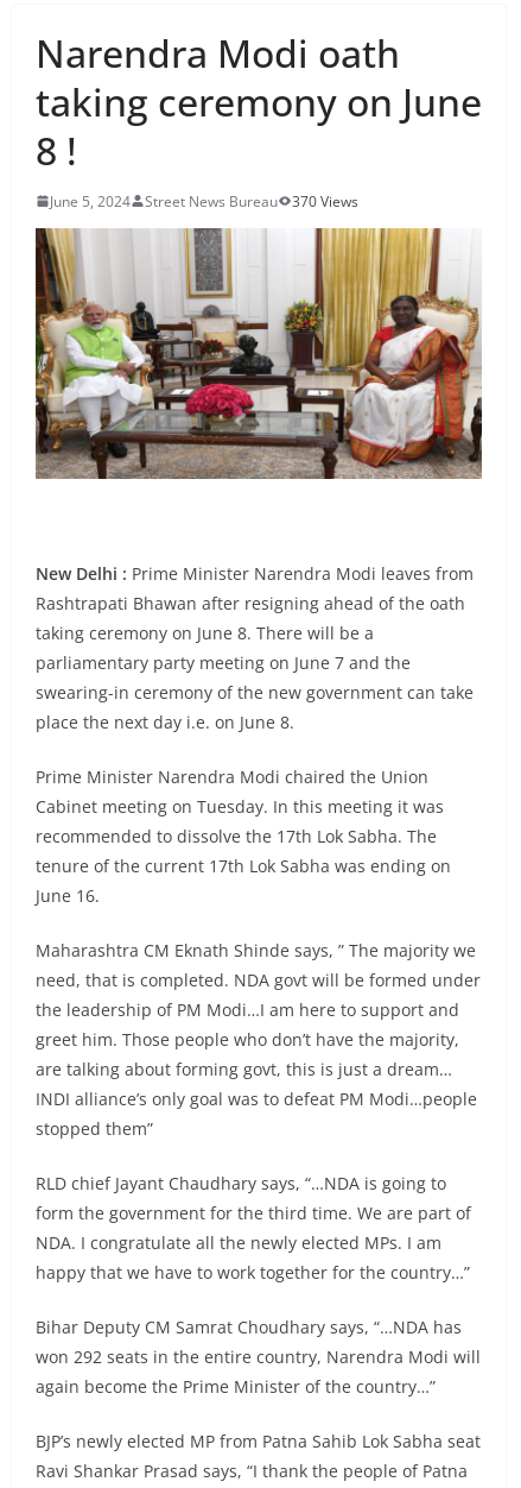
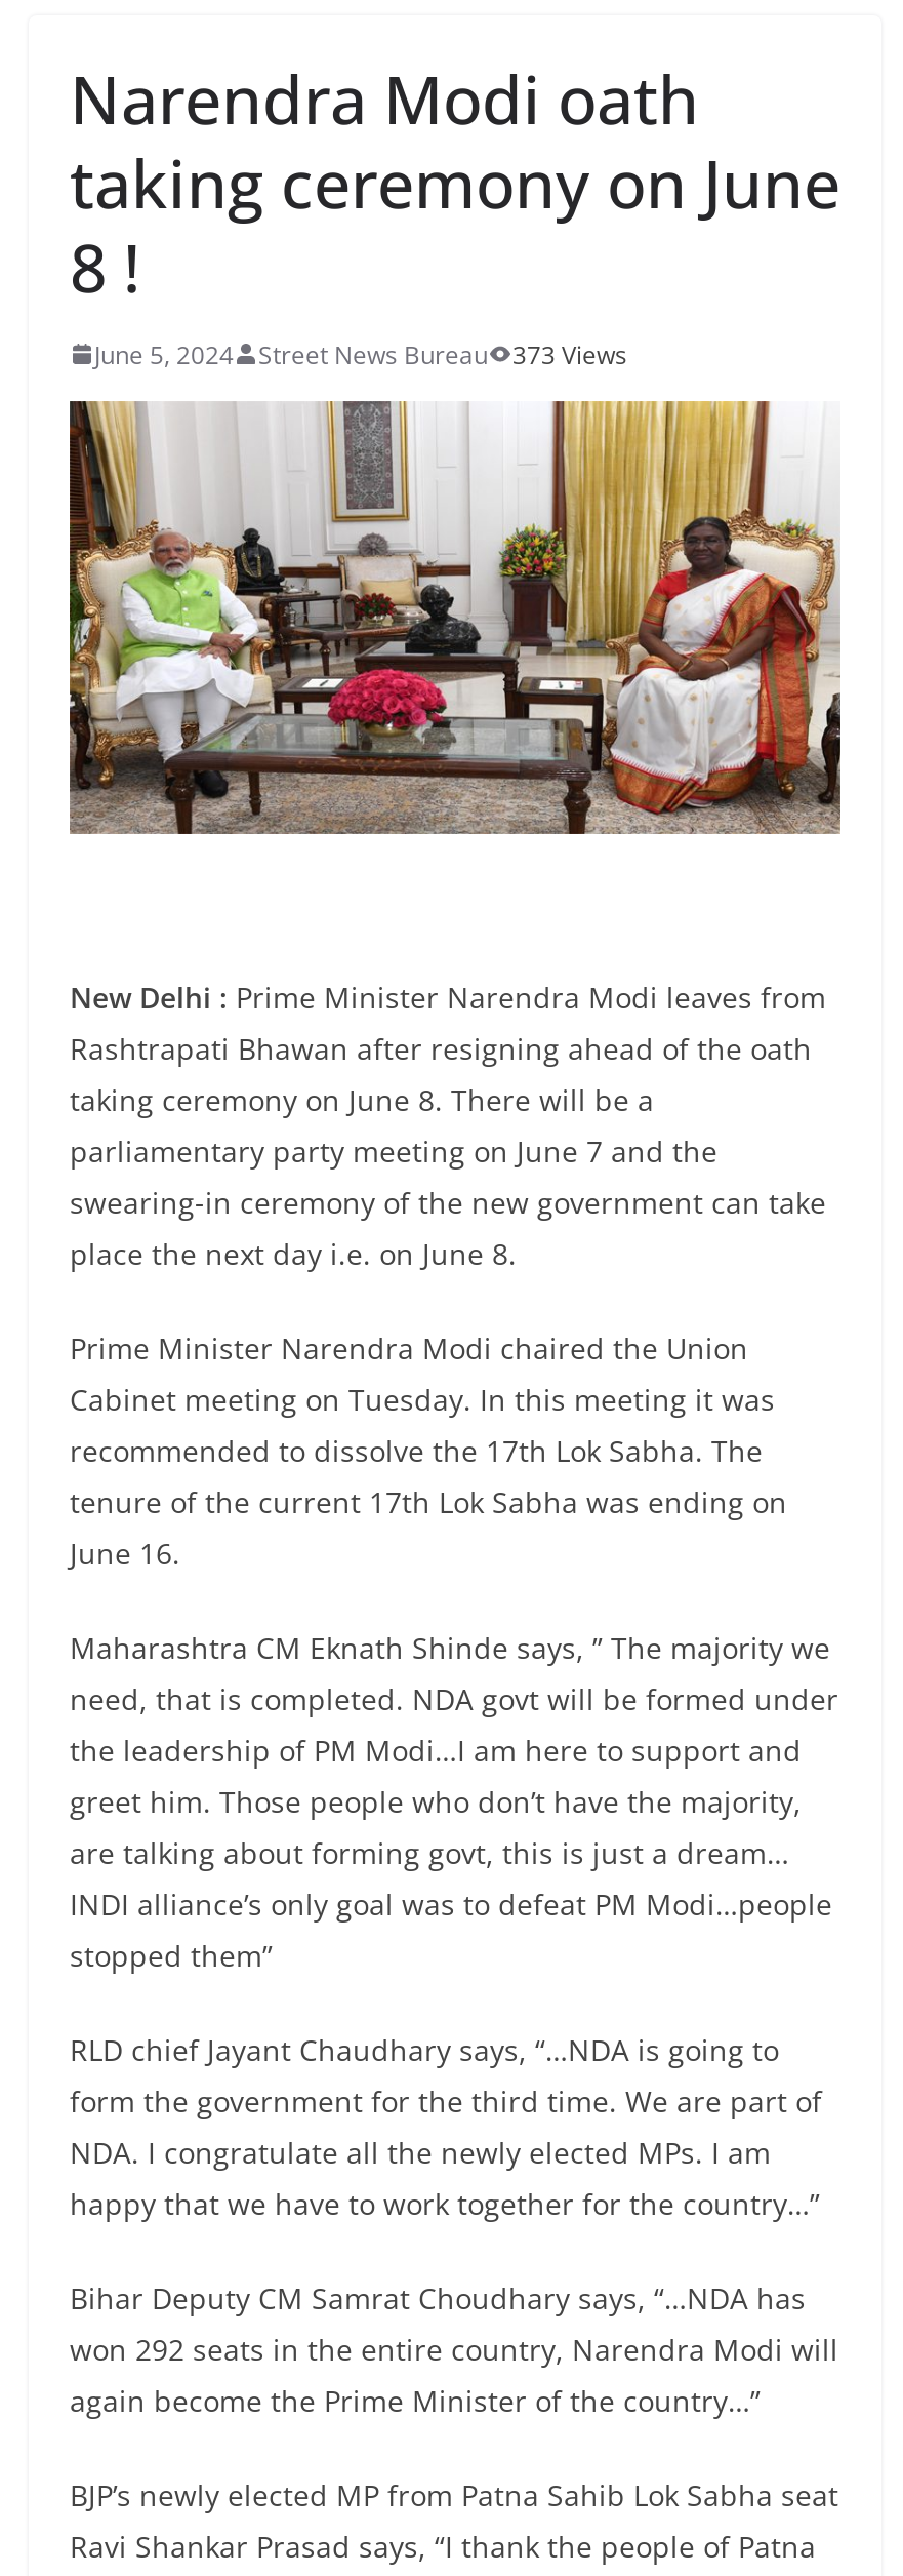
[50,191,358,212] June 5, 2024 Street News Bureau 370 Views -> [94,338,627,372] June 5, 2024 Street News Bureau 373 Views

